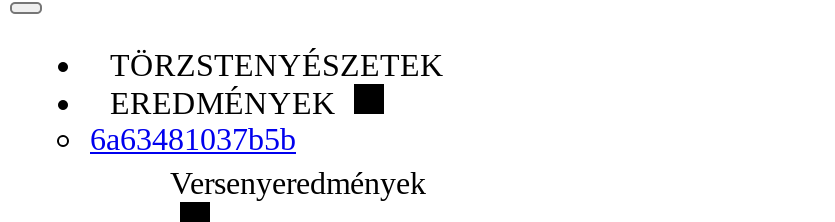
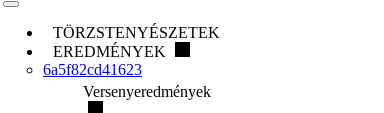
[90,122,296,156] 6a63481037b5b -> [43,61,142,78] 6a5f82cd41623

